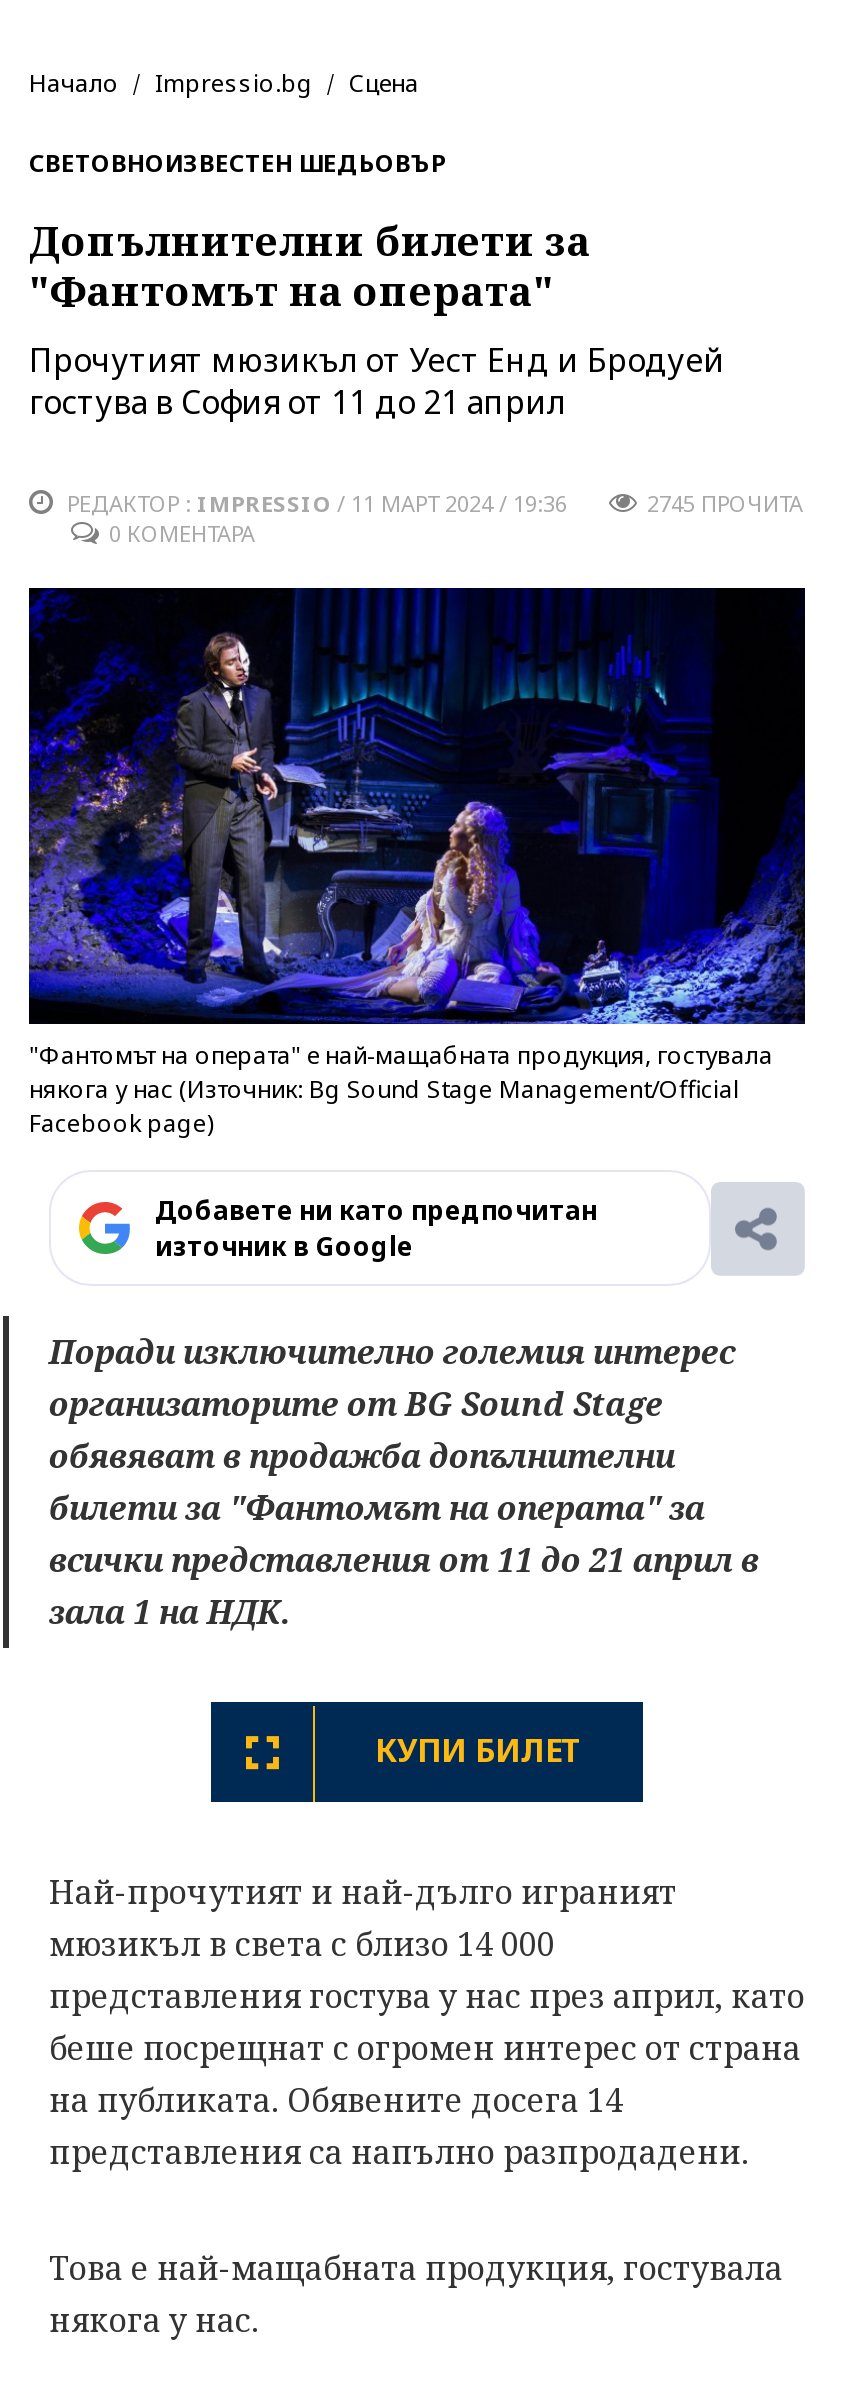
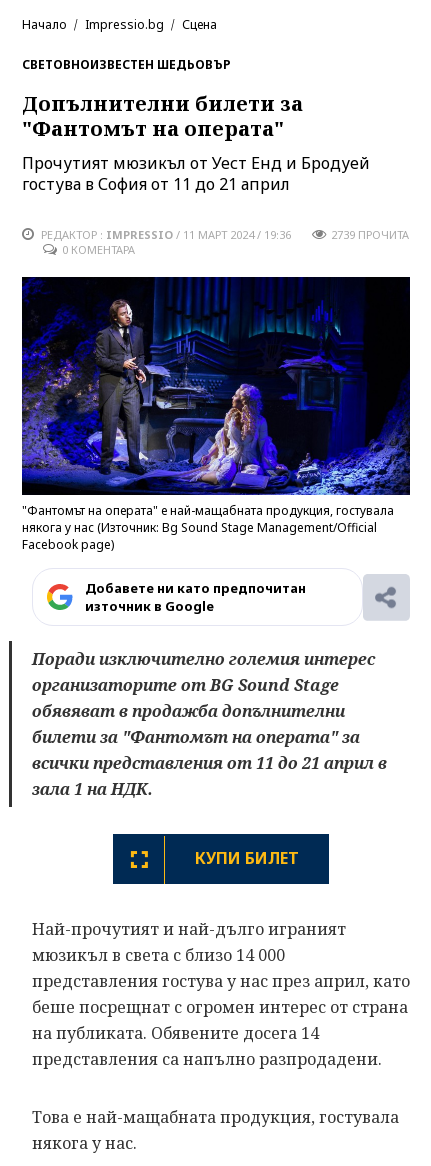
[647,488,803,518] 2745 ПРОЧИТА -> [331,227,409,242] 2739 ПРОЧИТА

